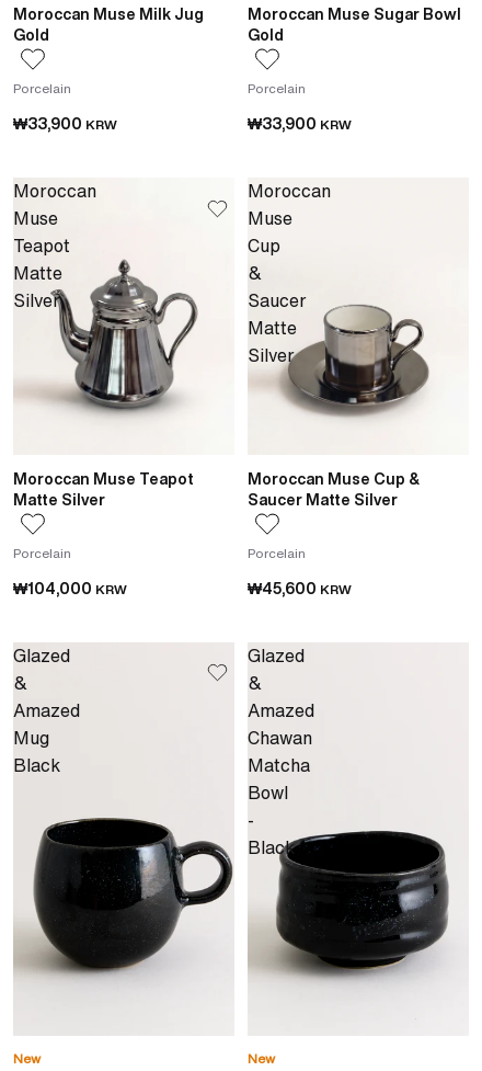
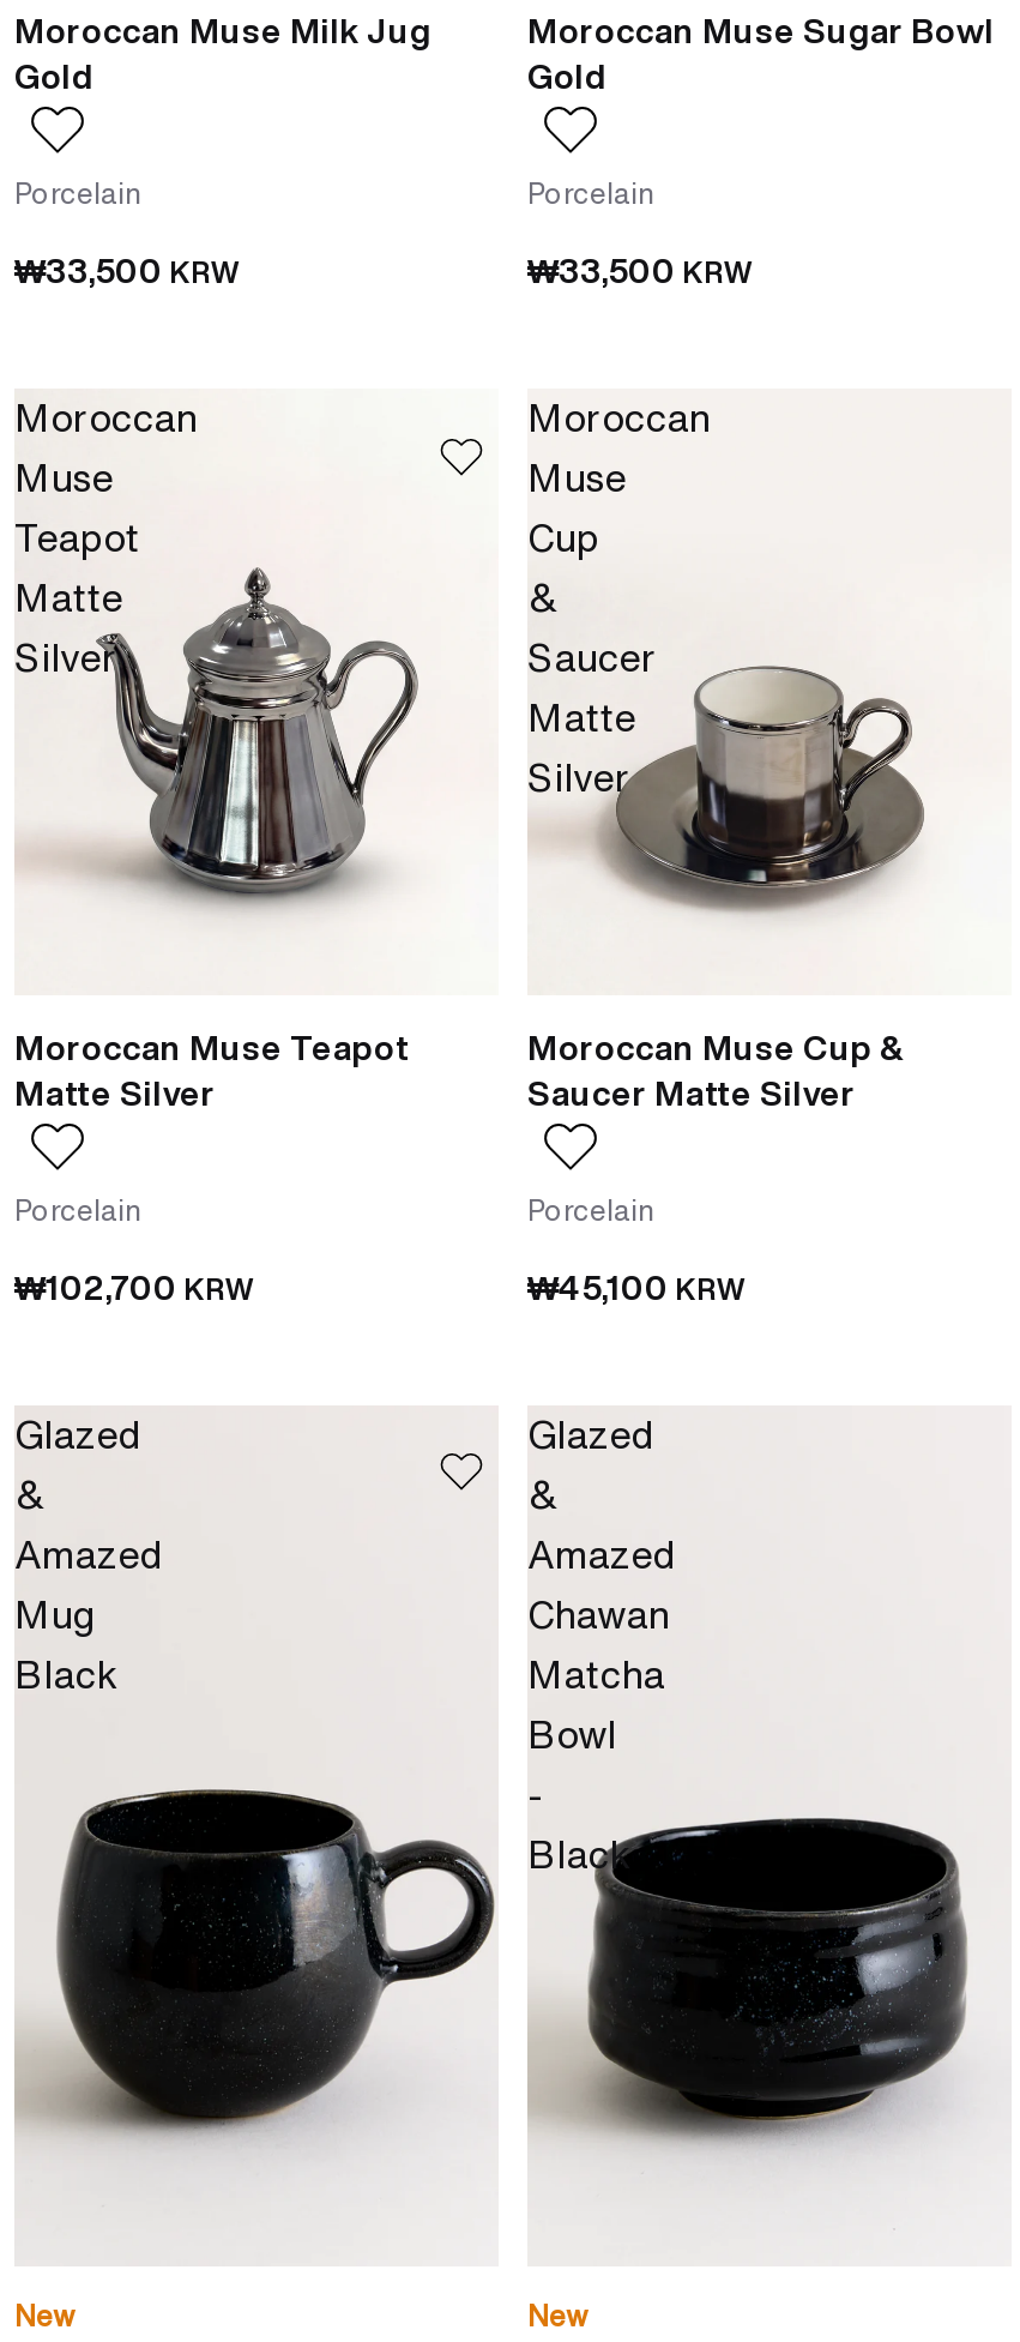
[13,112,117,135] ₩33,900 KRW -> [14,245,240,295] ₩33,500 KRW
[248,112,352,135] ₩33,900 KRW -> [527,245,753,295] ₩33,500 KRW
[13,576,127,600] ₩104,000 KRW -> [14,1261,254,1311] ₩102,700 KRW
[248,576,352,600] ₩45,600 KRW -> [527,1261,746,1311] ₩45,100 KRW

